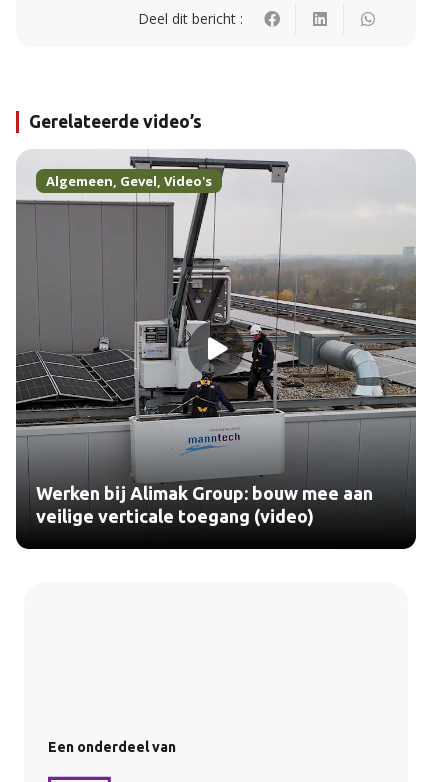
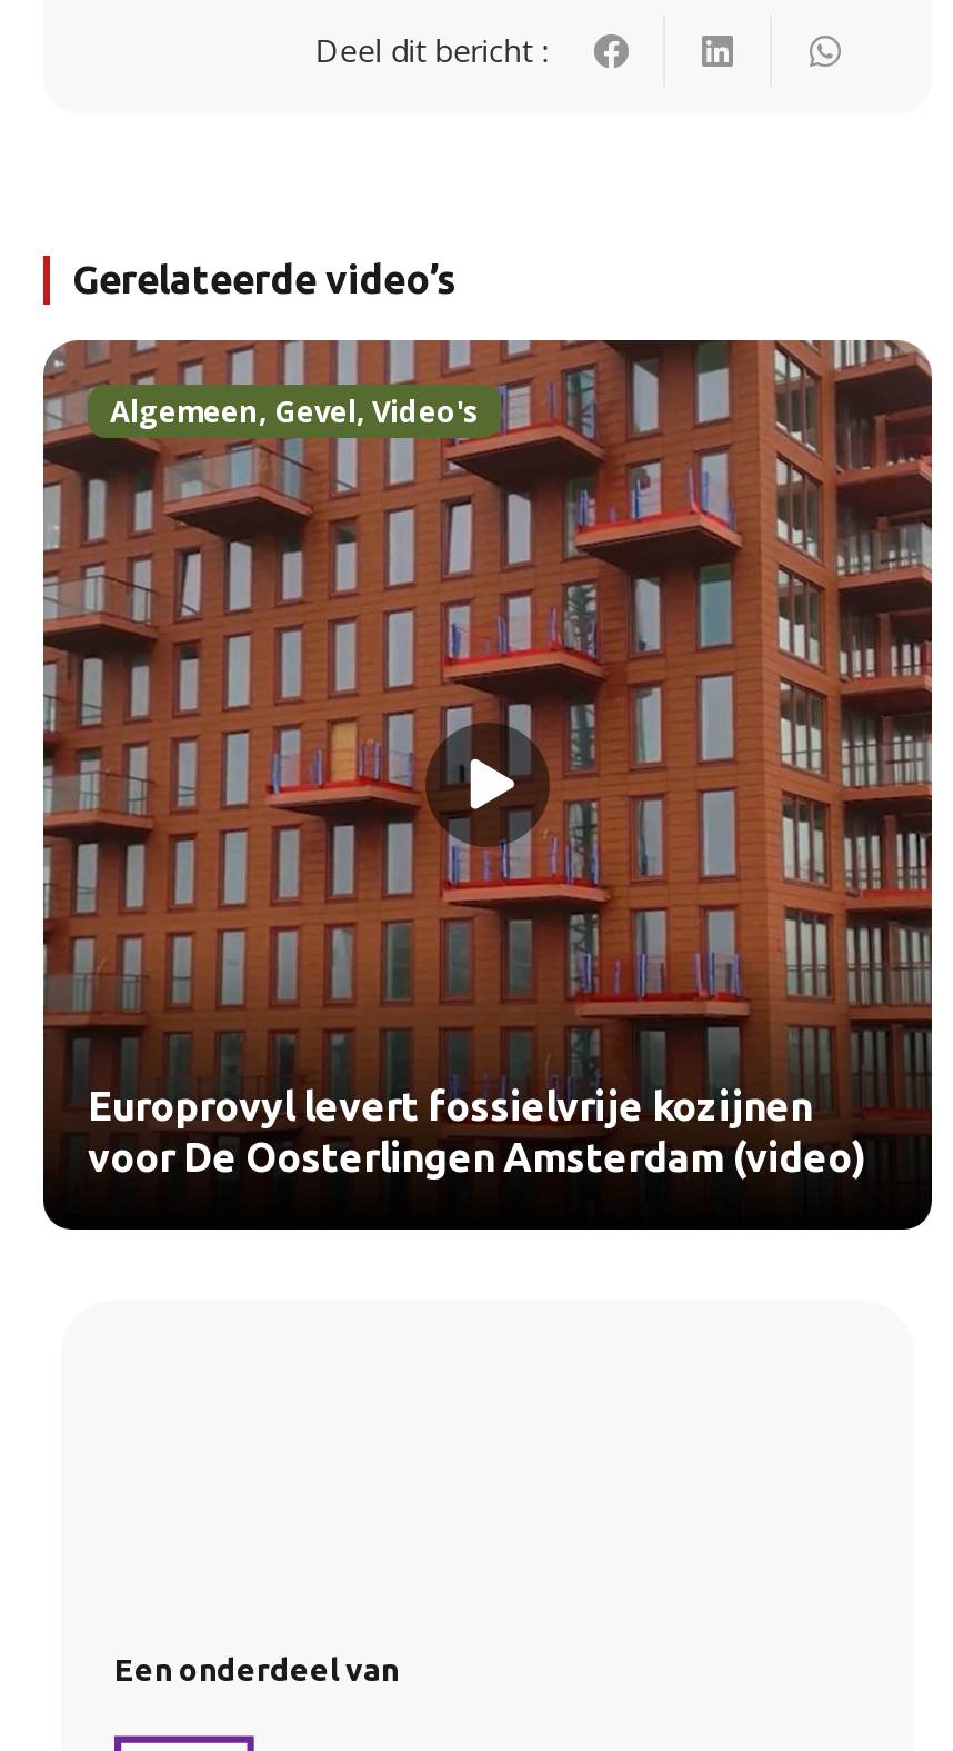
[15,149,417,528] [image] | Werken bij Alimak Group: bouw mee aan | veilige verticale toegang (video) -> [41,338,934,1182] [image] | Europrovyl levert fossielvrije kozijnen | voor De Oosterlingen Amsterdam (video)

